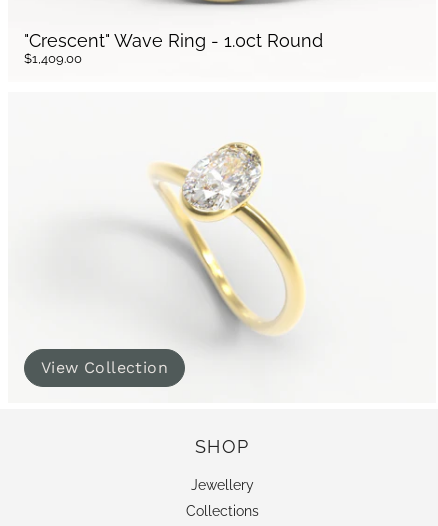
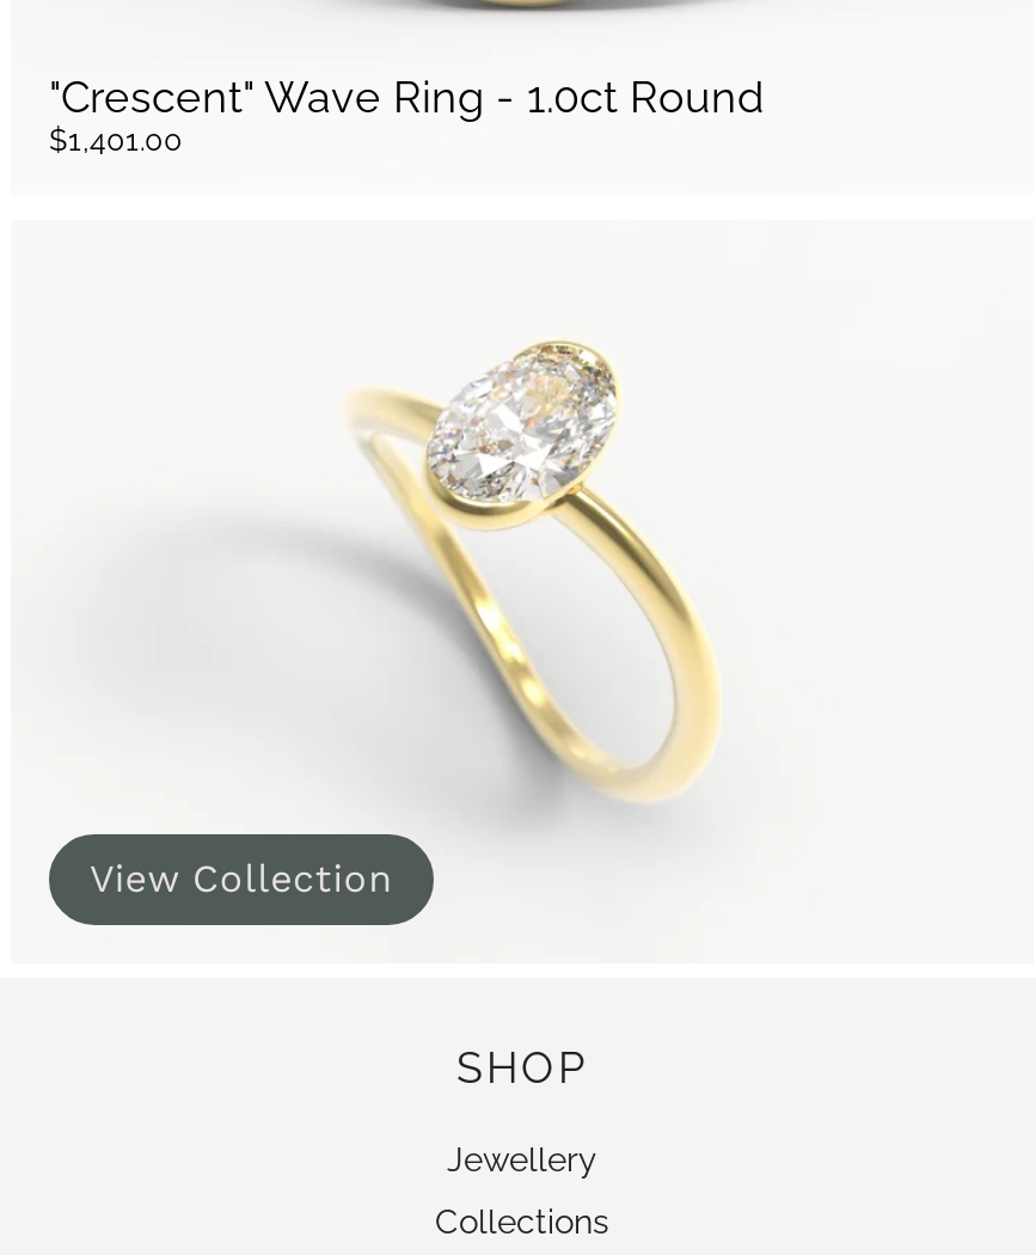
[24,51,82,66] $1,409.00 -> [49,121,183,157] $1,401.00

